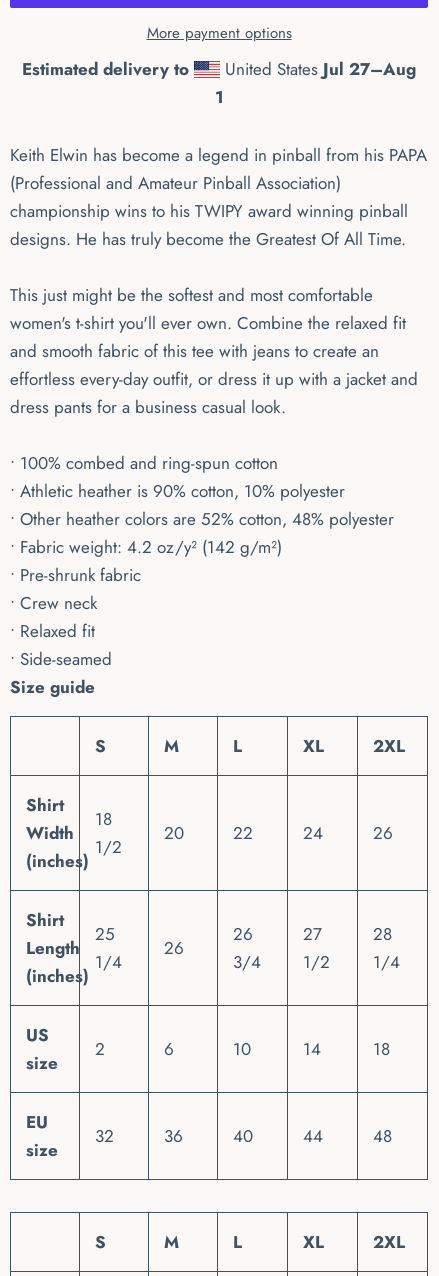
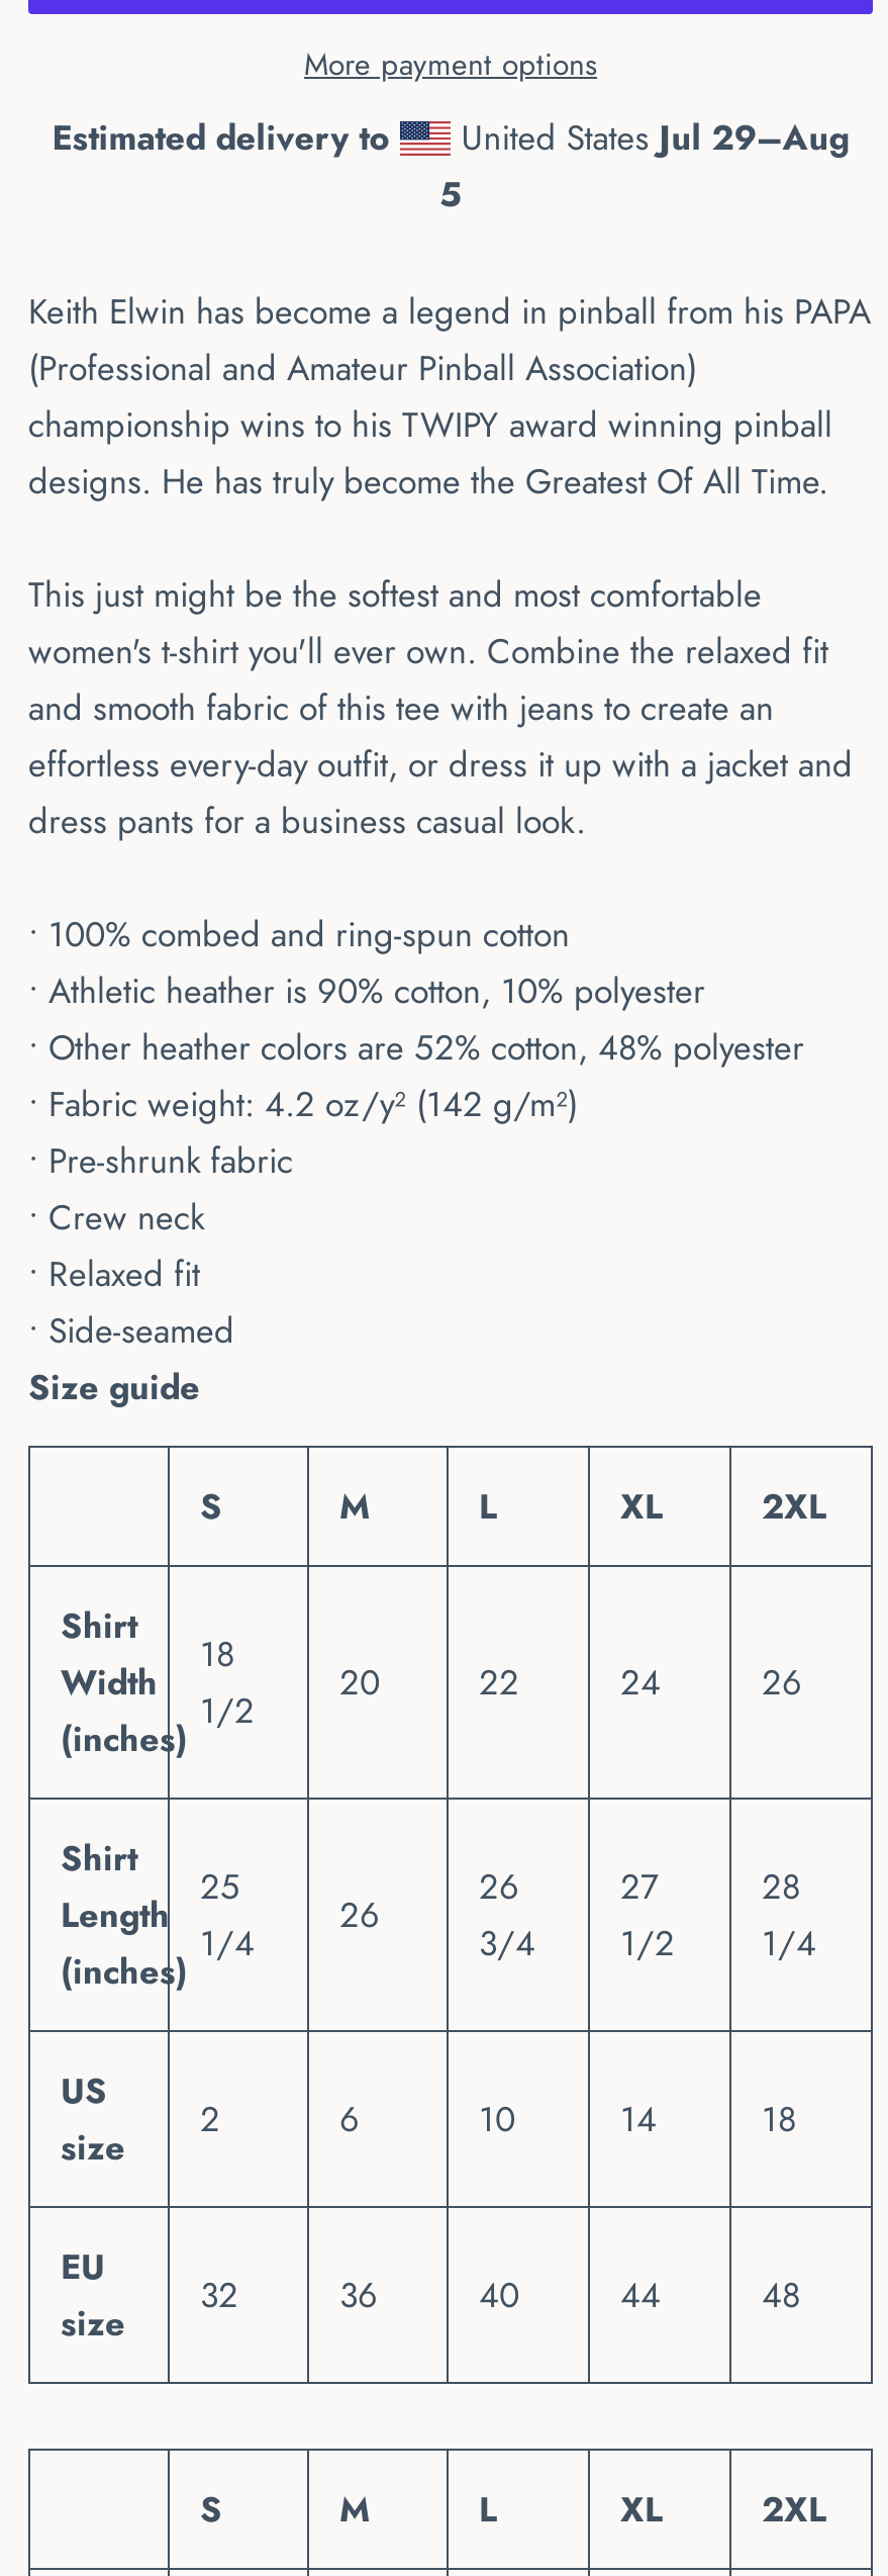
[220,57,416,81] United States Jul 27–Aug -> [451,114,849,163] United States Jul 29–Aug
[214,85,223,109] 1 -> [439,171,462,219] 5

